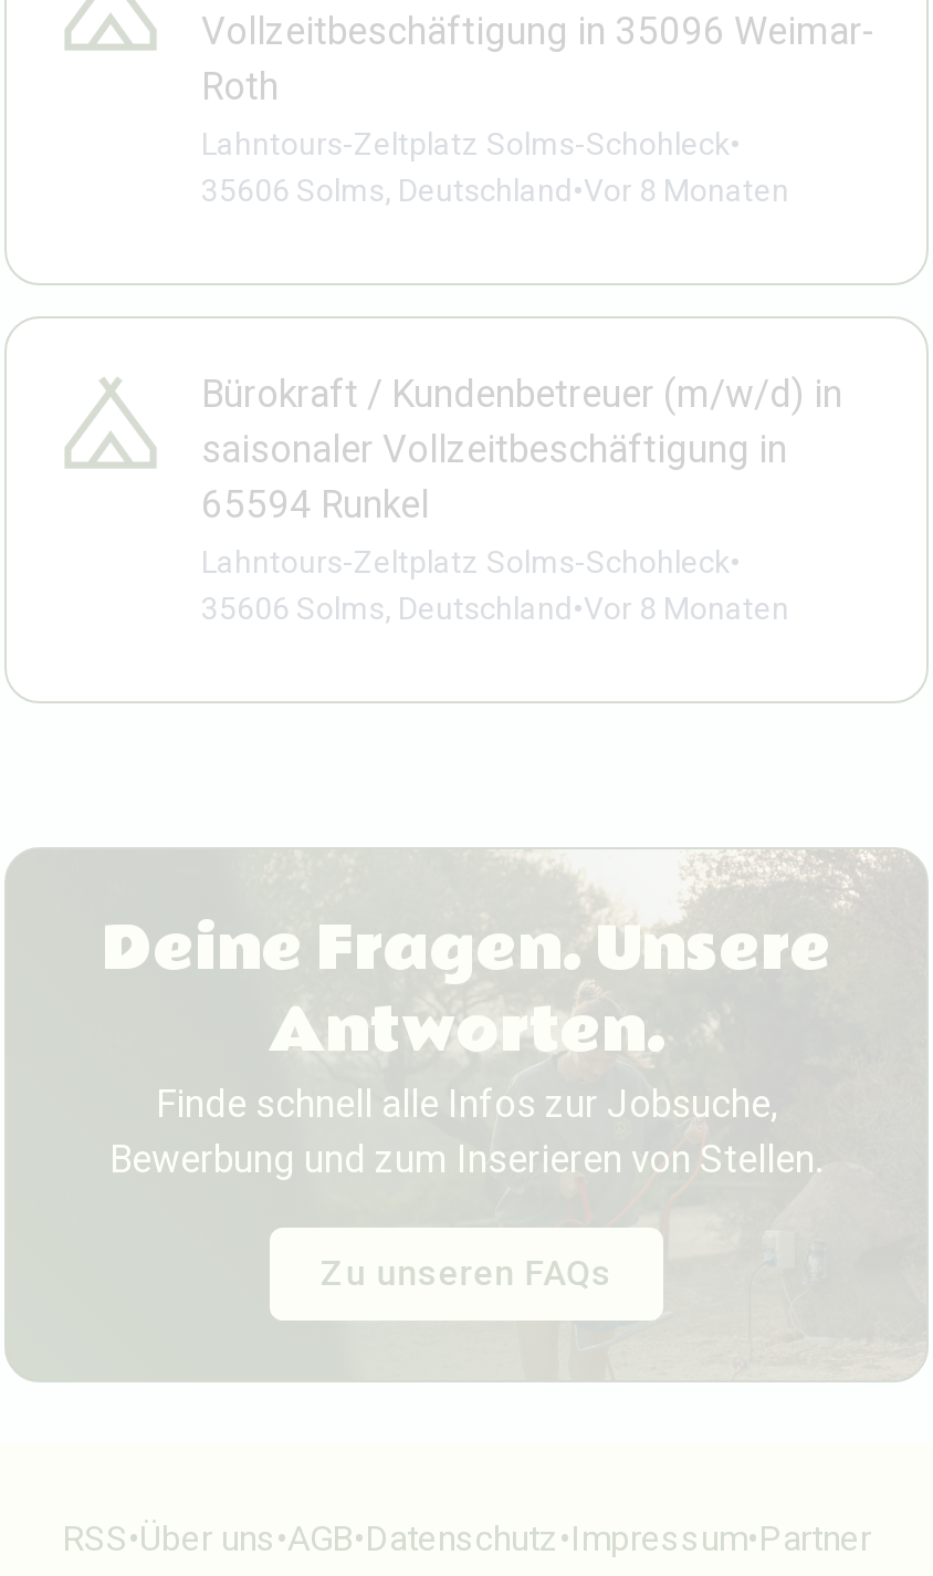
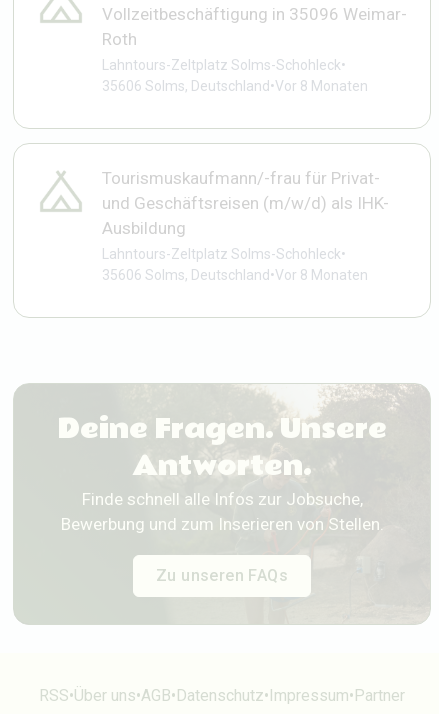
[201,371,842,526] Bürokraft / Kundenbetreuer (m/w/d) in | saisonaler Vollzeitbeschäftigung in | 65594 Runkel -> [102,168,389,238] Tourismuskaufmann/-frau für Privat- | und Geschäftsreisen (m/w/d) als IHK- | Ausbildung

